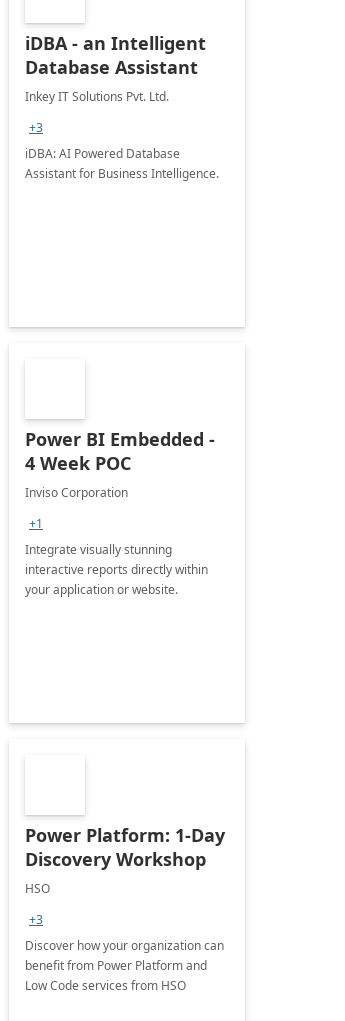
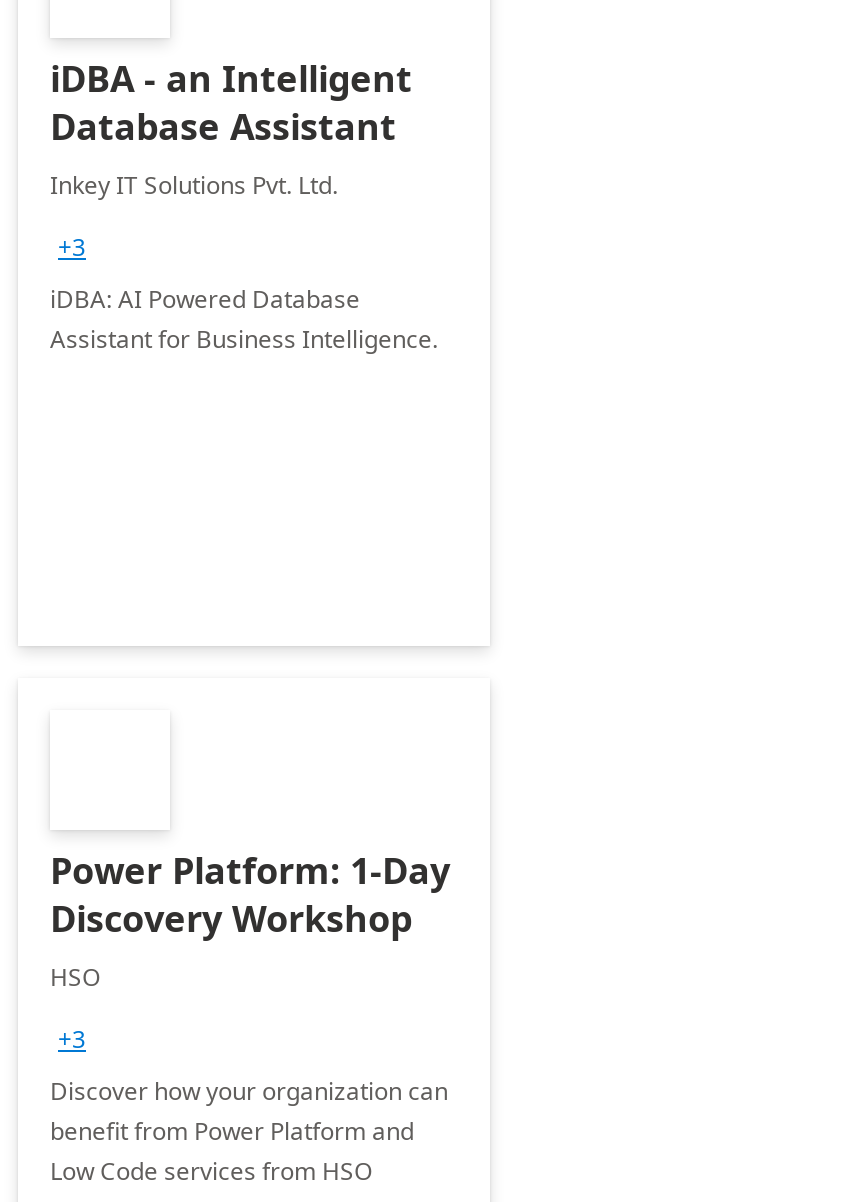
[25,427,215,598] Power BI Embedded - | 4 Week POC | Inviso Corporation | +1 | Integrate visually stunning | interactive reports directly within | your application or website. -> none

